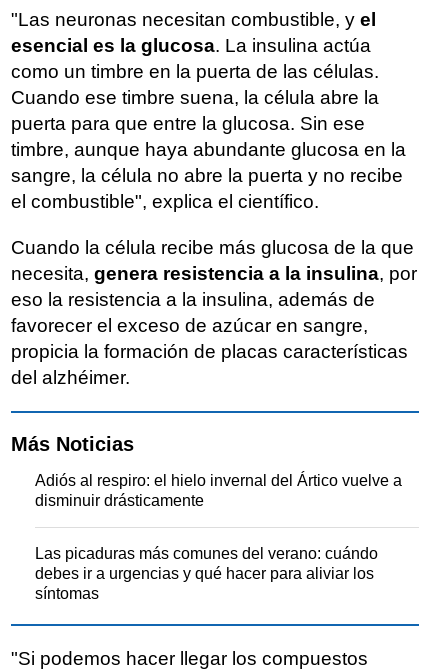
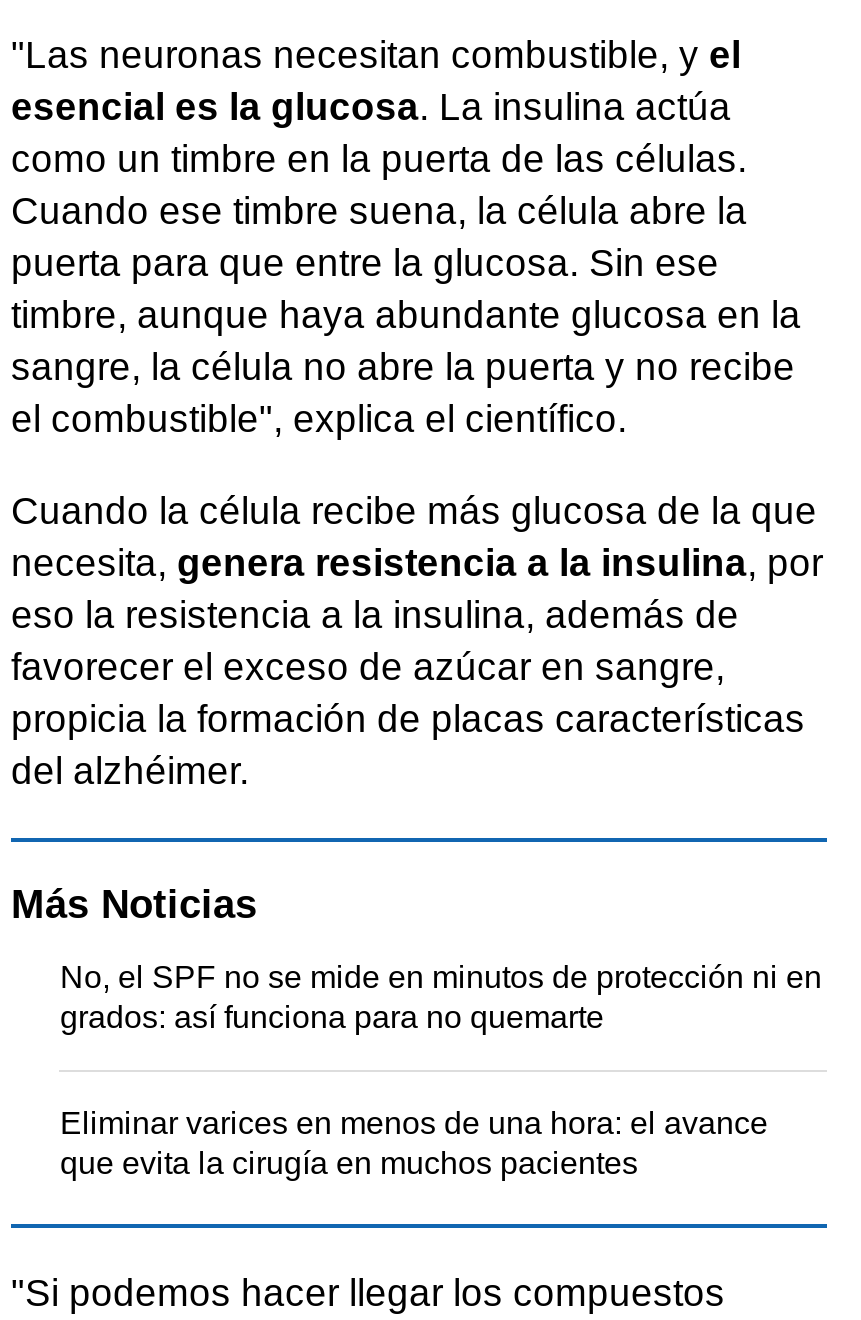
[35,472,402,509] Adiós al respiro: el hielo invernal del Ártico vuelve a | disminuir drásticamente -> [60,960,822,1034] No, el SPF no se mide en minutos de protección ni en | grados: así funciona para no quemarte
[35,545,378,602] Las picaduras más comunes del verano: cuándo | debes ir a urgencias y qué hacer para aliviar los | síntomas -> [60,1106,768,1180] Eliminar varices en menos de una hora: el avance | que evita la cirugía en muchos pacientes

